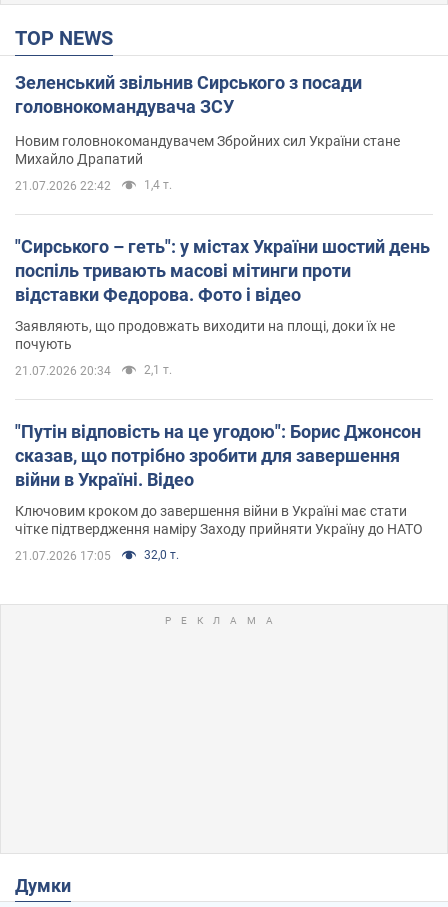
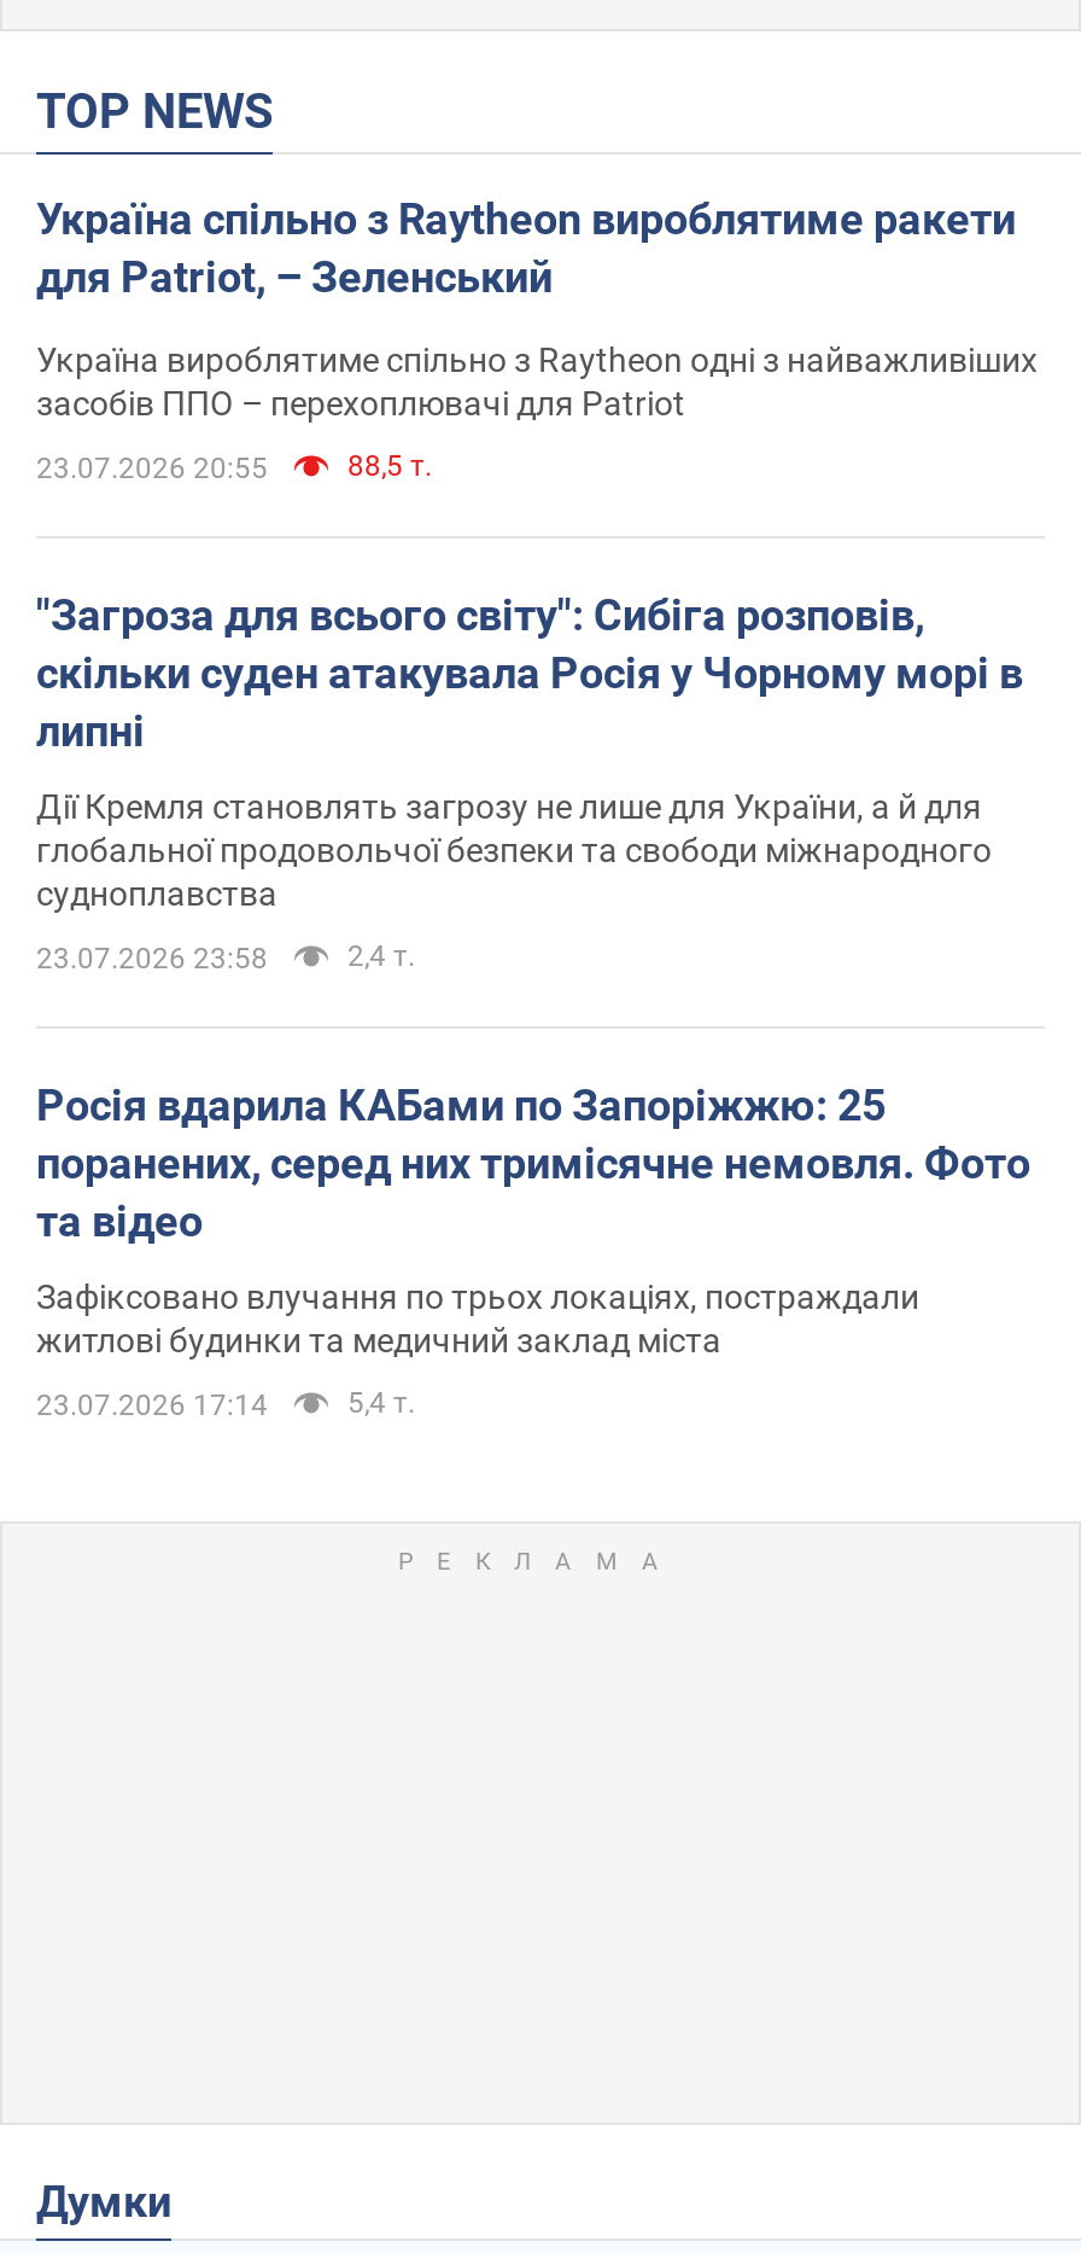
[15,72,362,117] Зеленський звільнив Сирського з посади | головнокомандувача ЗСУ -> [36,192,1016,301] Україна спільно з Raytheon вироблятиме ракети | для Patriot, – Зеленський
[15,133,400,167] Новим головнокомандувачем Збройних сил України стане | Михайло Драпатий -> [36,340,1038,422] Україна вироблятиме спільно з Raytheon одні з найважливіших | засобів ППО – перехоплювачі для Patriot
[15,178,172,193] 21.07.2026 22:42 | 1,4 т. -> [36,448,432,485] 23.07.2026 20:55 | 88,5 т.
[15,236,430,305] "Сирського – геть": у містах України шостий день | поспіль тривають масові мітинги проти | відставки Федорова. Фото і відео -> [36,588,1023,755] "Загроза для всього світу": Сибіга розповів, | скільки суден атакувала Росія у Чорному морі в | липні
[15,318,395,352] Заявляють, що продовжать виходити на площі, доки їх не | почують -> [36,786,992,912] Дії Кремля становлять загрозу не лише для України, а й для | глобальної продовольчої безпеки та свободи міжнародного | судноплавства
[15,363,172,378] 21.07.2026 20:34 | 2,1 т. -> [36,939,415,975] 23.07.2026 23:58 | 2,4 т.
[15,421,421,490] "Путін відповість на це угодою": Борис Джонсон | сказав, що потрібно зробити для завершення | війни в Україні. Відео -> [36,1079,1030,1245] Росія вдарила КАБами по Запоріжжю: 25 | поранених, серед них тримісячне немовля. Фото | та відео
[15,503,423,537] Ключовим кроком до завершення війни в Україні має стати | чітке підтвердження наміру Заходу прийняти Україну до НАТО -> [36,1277,919,1359] Зафіксовано влучання по трьох локаціях, постраждали | житлові будинки та медичний заклад міста
[15,548,179,563] 21.07.2026 17:05 | 32,0 т. -> [36,1385,415,1422] 23.07.2026 17:14 | 5,4 т.

